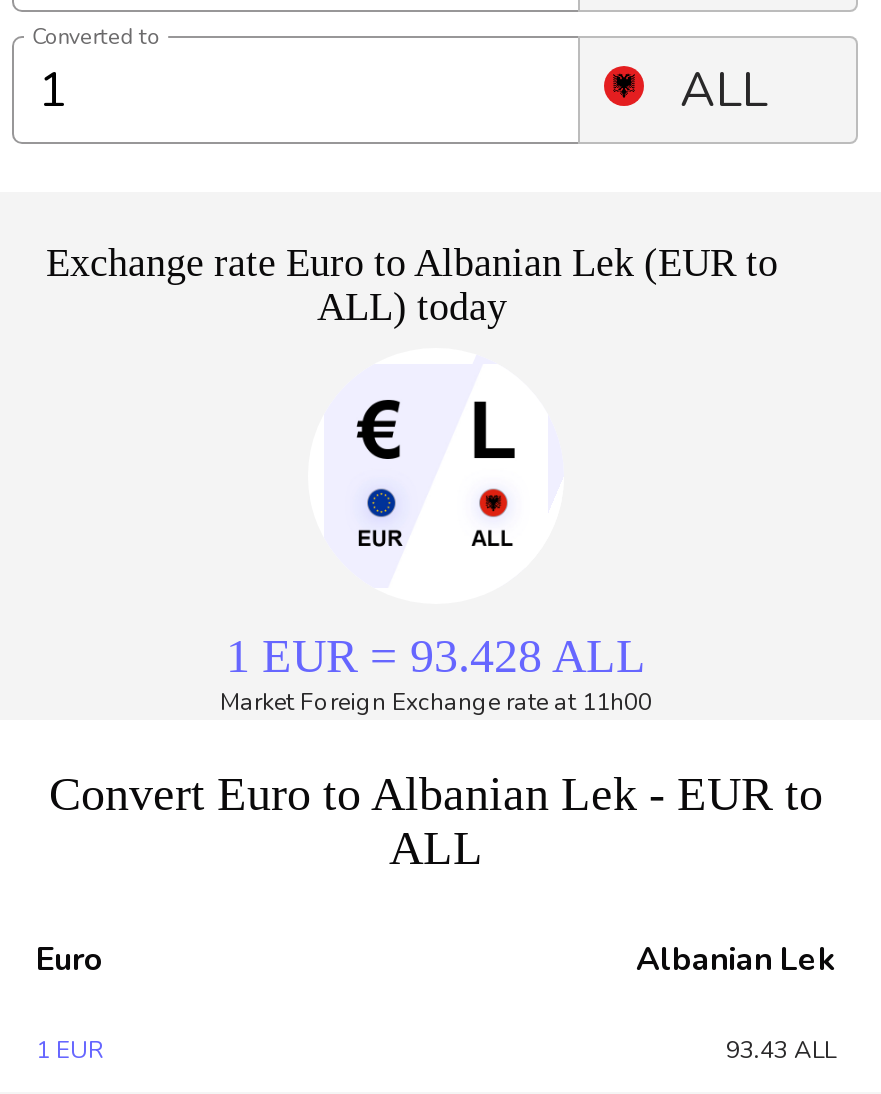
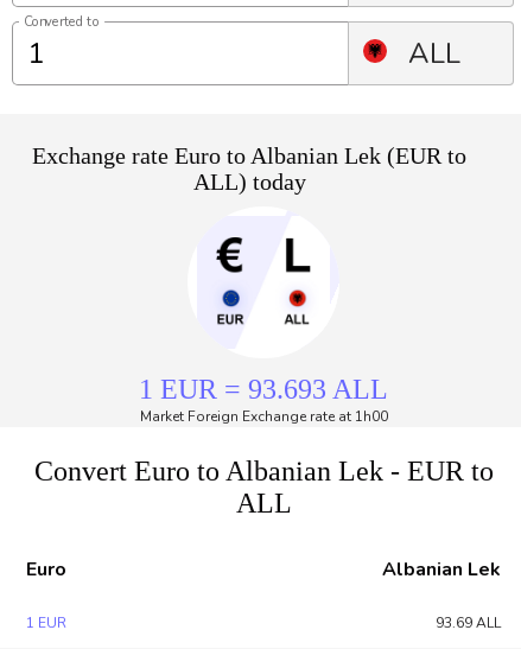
[226,630,646,682] 1 EUR = 93.428 ALL -> [139,374,388,405] 1 EUR = 93.693 ALL
[220,686,652,718] Market Foreign Exchange rate at 11h00 -> [139,407,387,426] Market Foreign Exchange rate at 1h00
[726,1034,836,1066] 93.43 ALL -> [436,613,501,632] 93.69 ALL

